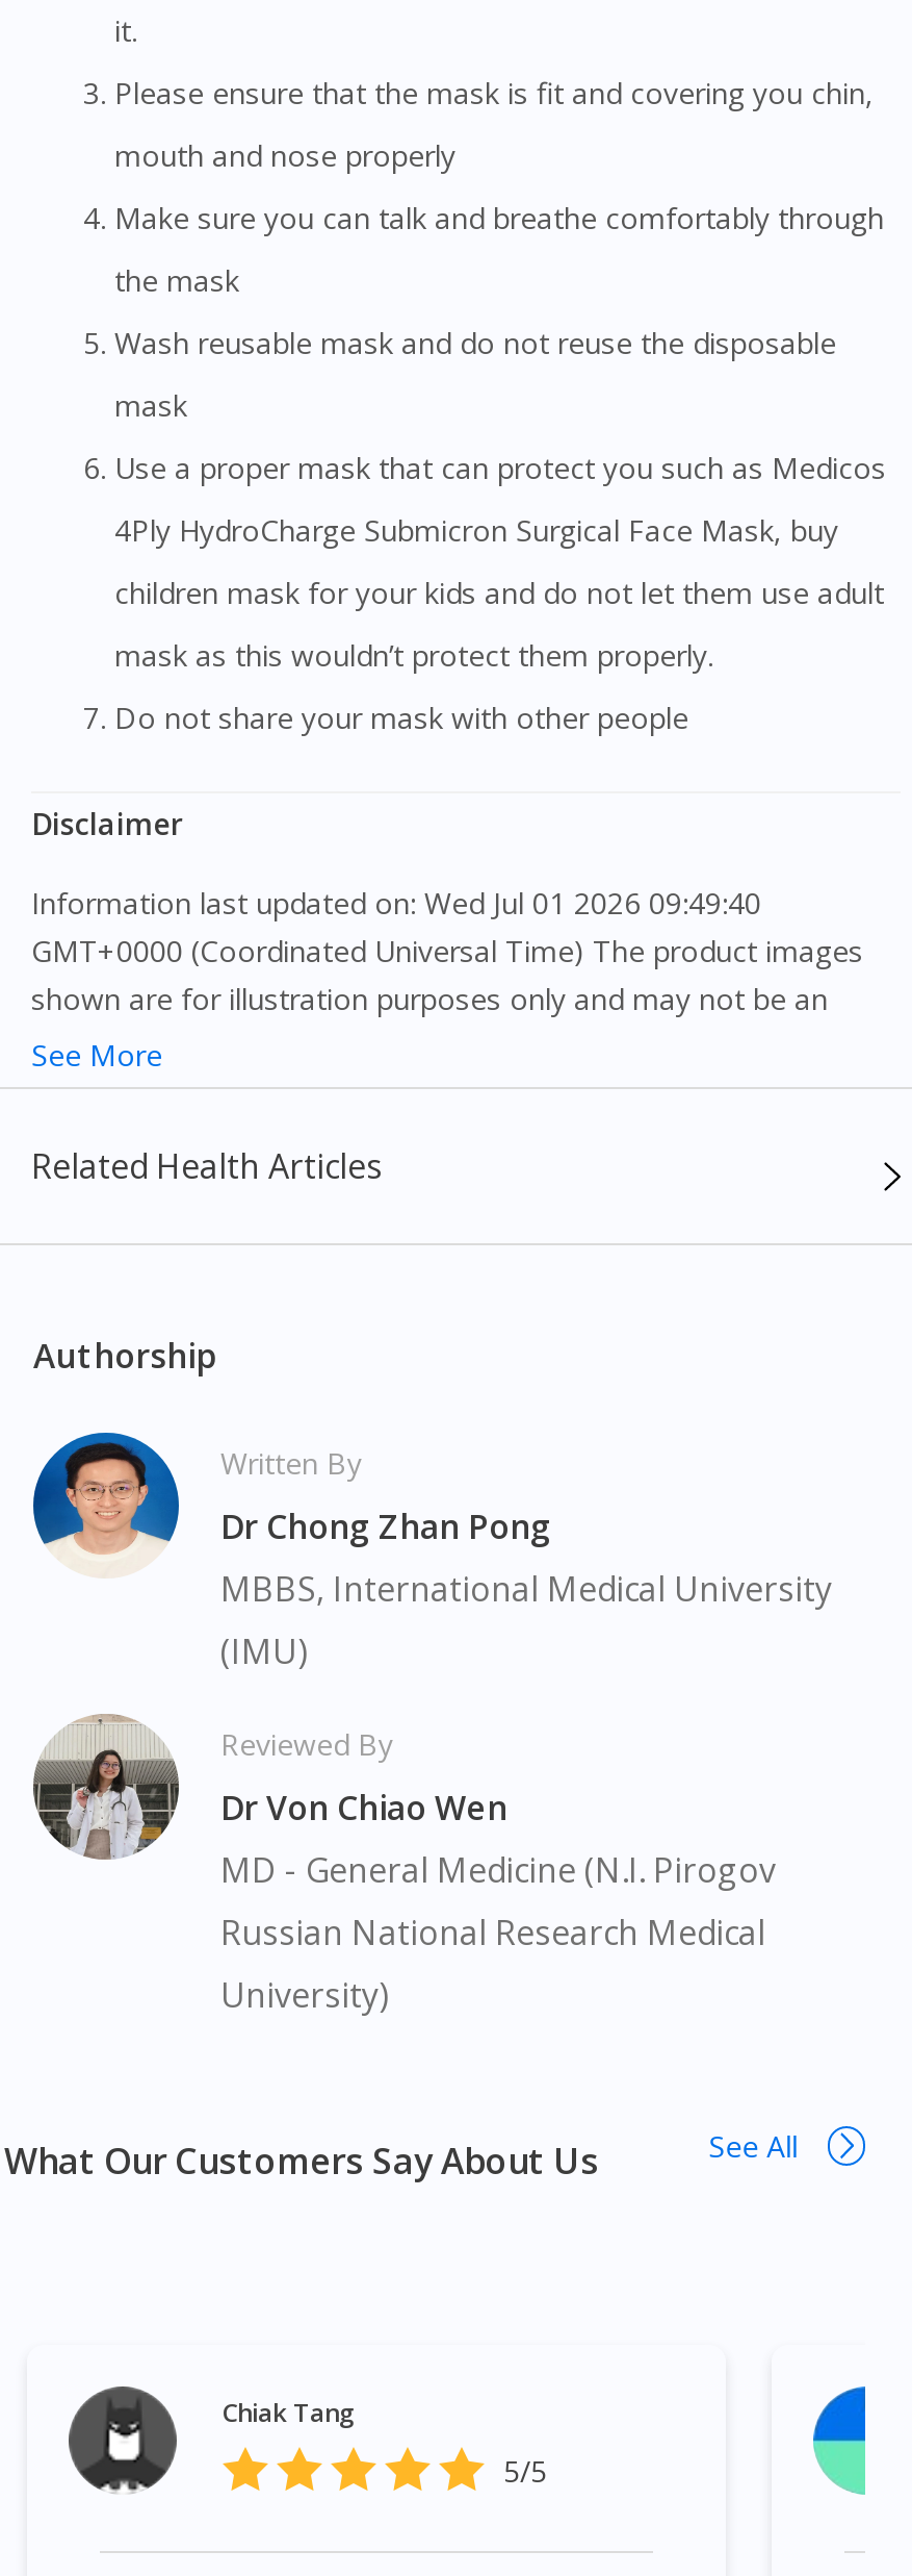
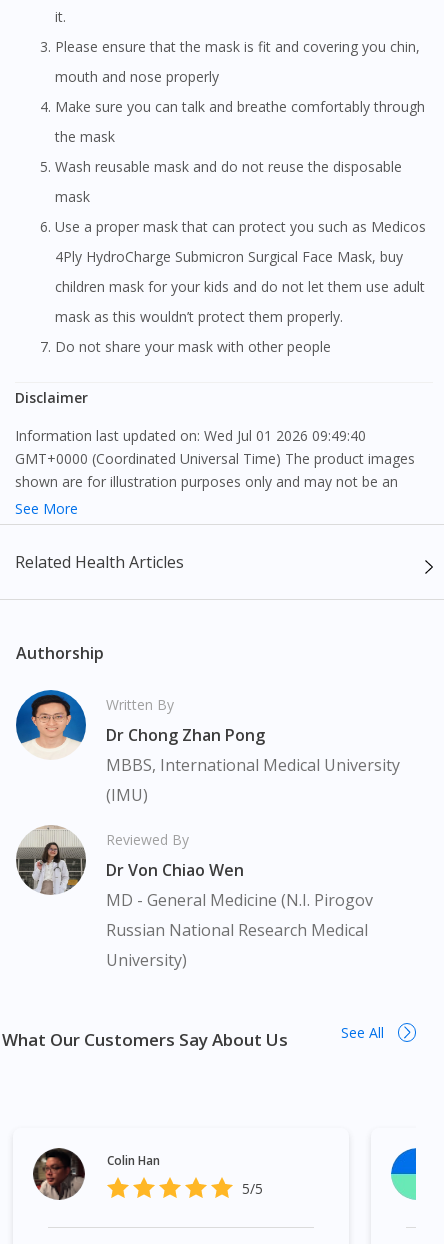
[223,2395,356,2431] Chiak Tang -> [107,1152,160,1169] Colin Han

